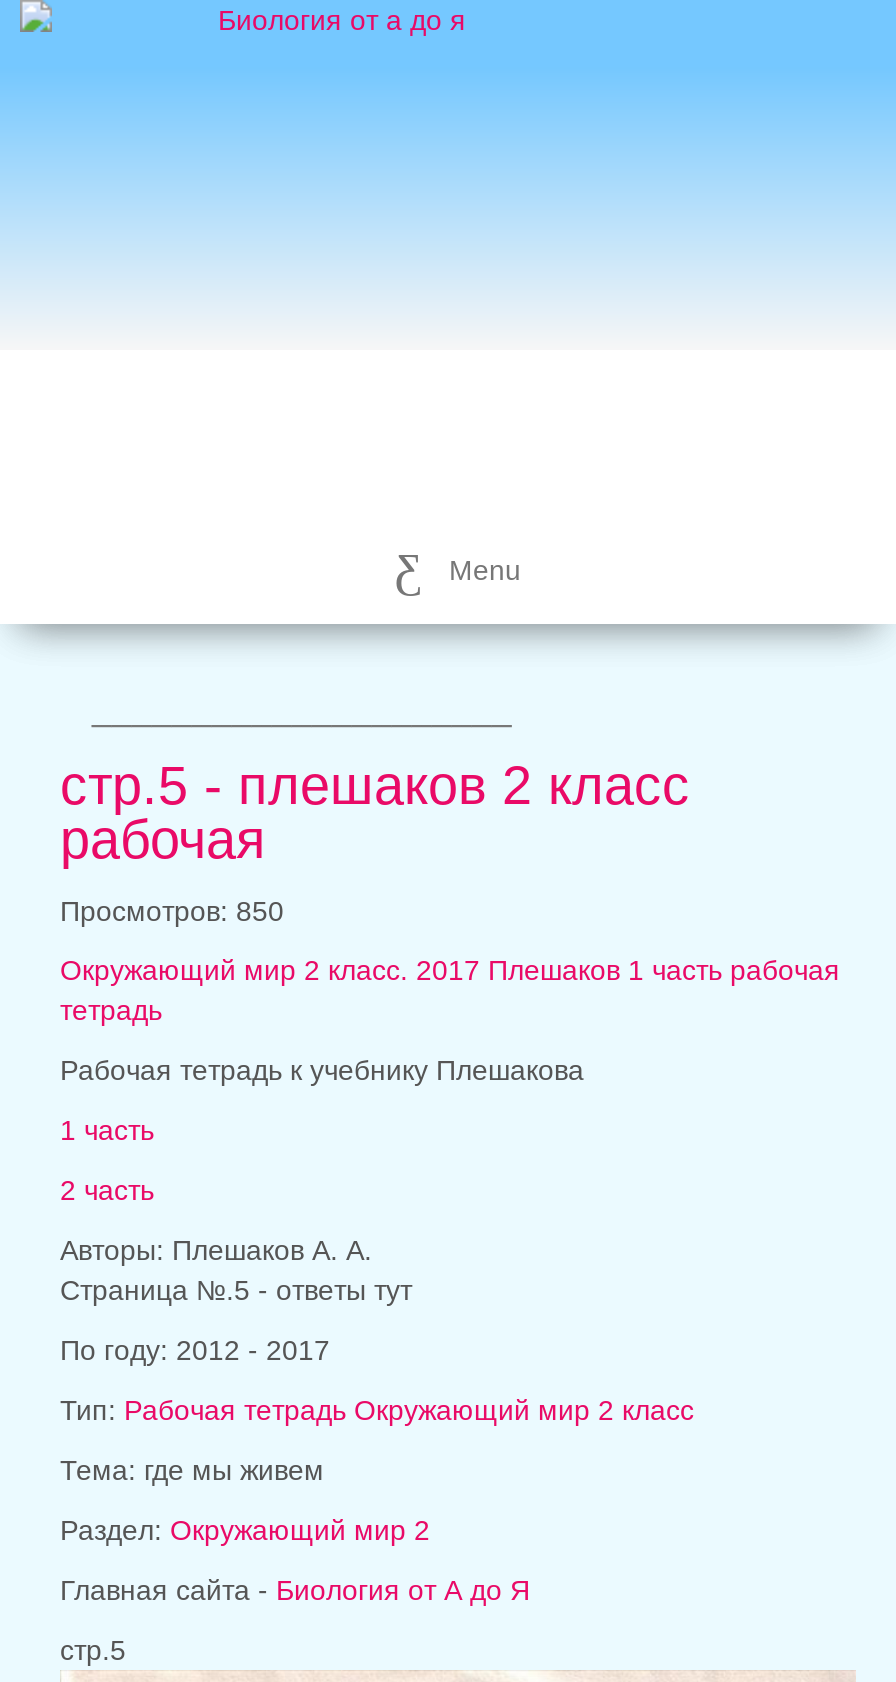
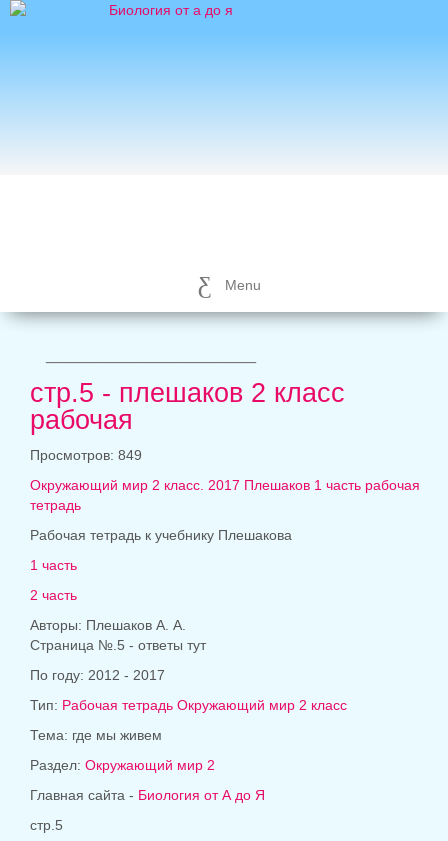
[60,895,284,927] Просмотров: 850 -> [30,447,142,463] Просмотров: 849

